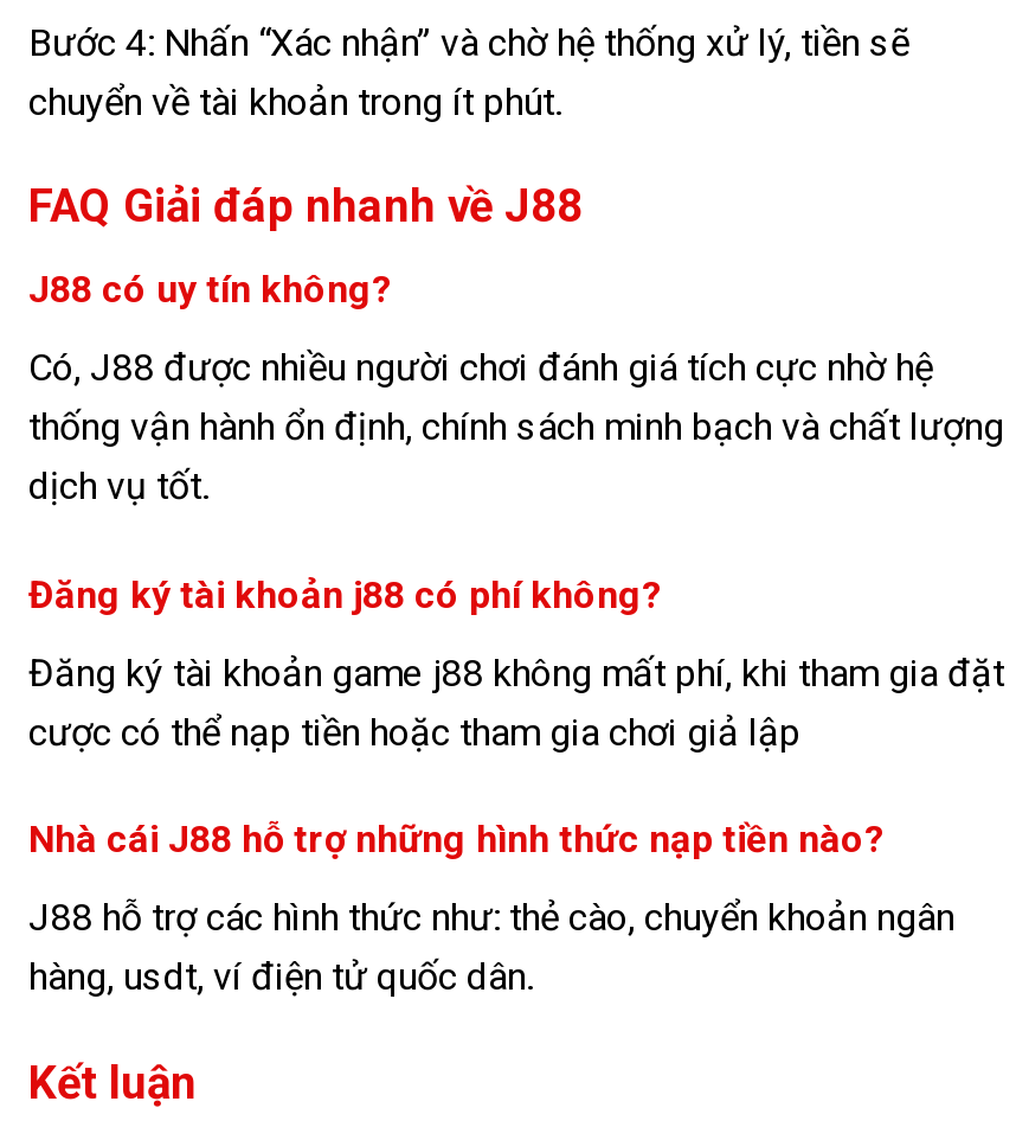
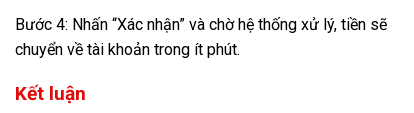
[28,180,1004,1000] FAQ Giải đáp nhanh về J88 | J88 có uy tín không? | Có, J88 được nhiều người chơi đánh giá tích cực nhờ hệ | thống vận hành ổn định, chính sách minh bạch và chất lượng | dịch vụ tốt. | Đăng ký tài khoản j88 có phí không? | Đăng ký tài khoản game j88 không mất phí, khi tham gia đặt | cược có thể nạp tiền hoặc tham gia chơi giả lập | Nhà cái J88 hỗ trợ những hình thức nạp tiền nào? | J88 hỗ trợ các hình thức như: thẻ cào, chuyển khoản ngân | hàng, usdt, ví điện tử quốc dân. -> none

